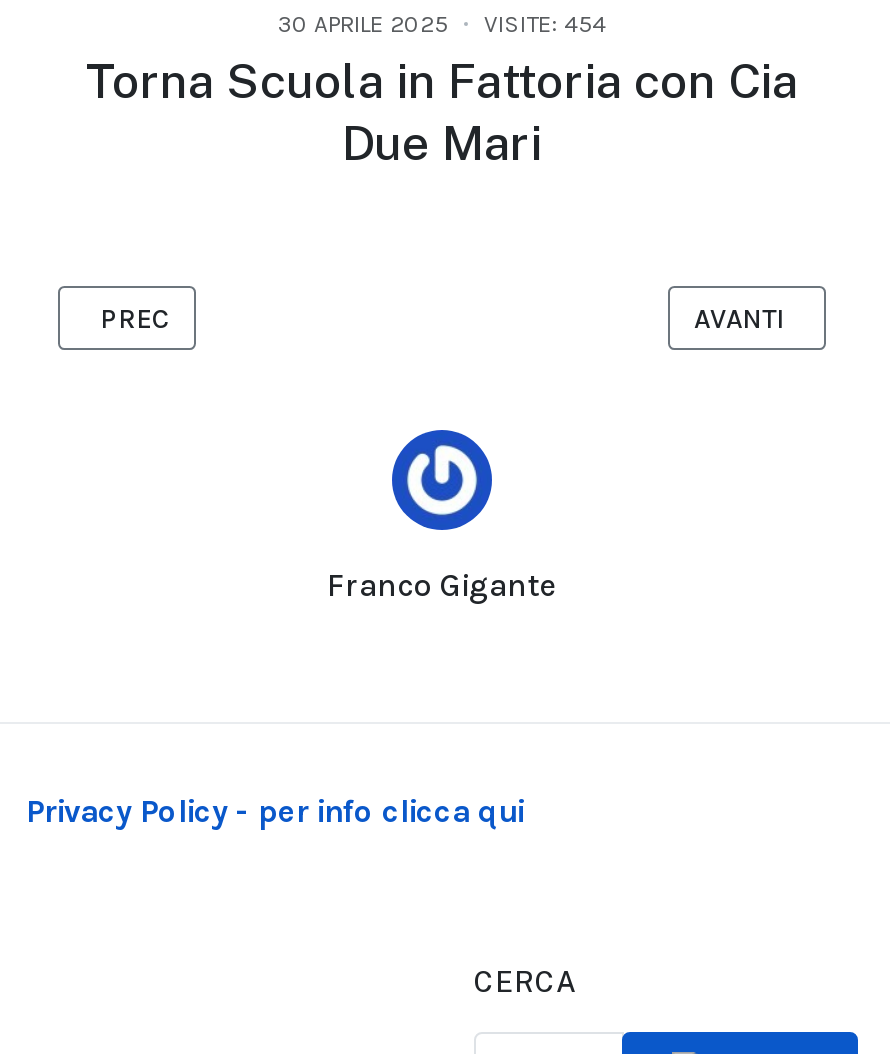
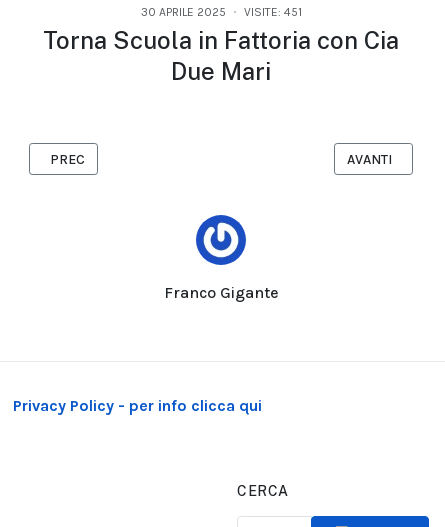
[278,11,606,39] 30 APRILE 2025 VISITE: 454 -> [140,5,301,19] 30 APRILE 2025 VISITE: 451

